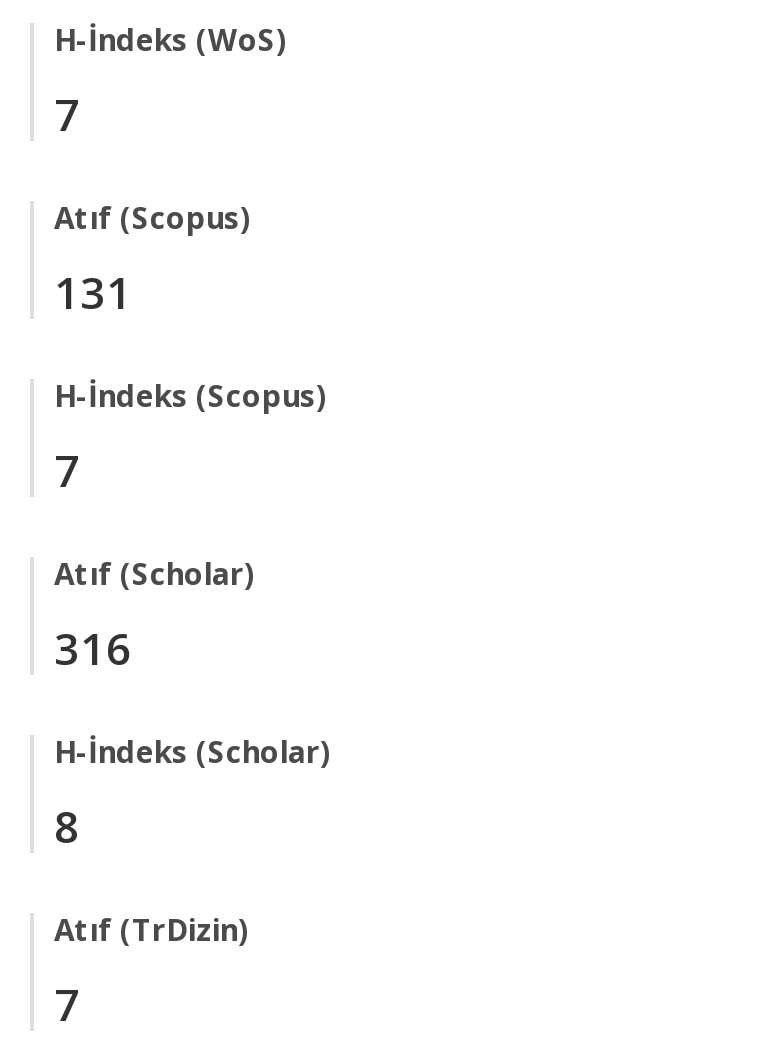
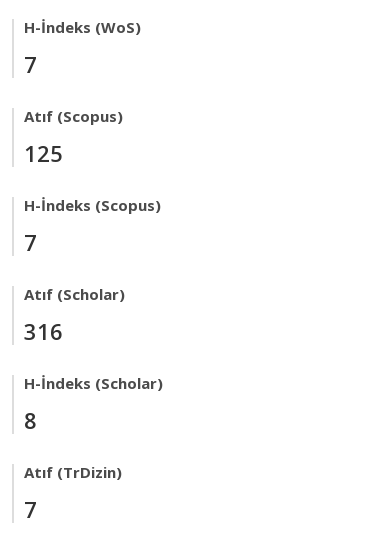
[54,261,132,321] 131 -> [24,138,63,168] 125

